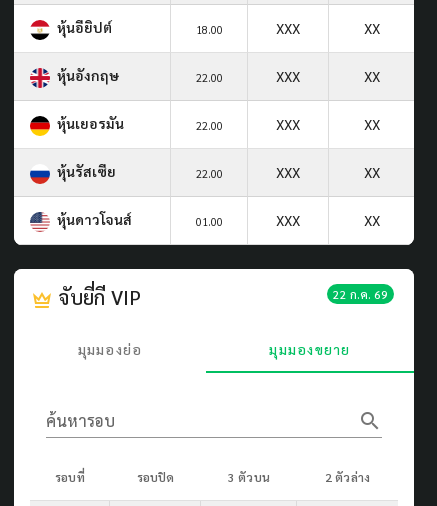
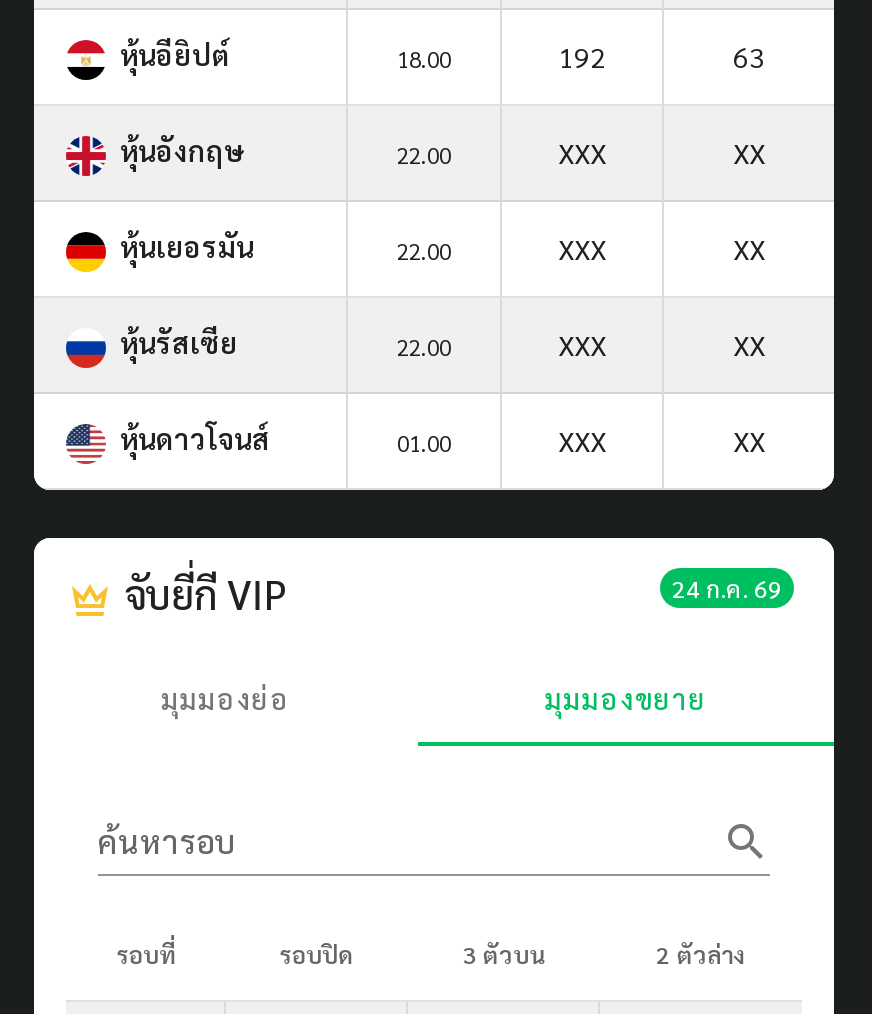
[276,19,379,37] XXX | XX -> [558,38,765,74] 192 | 63
[333,286,388,302] 22 ก.ค. 69 -> [672,572,782,604] 24 ก.ค. 69

